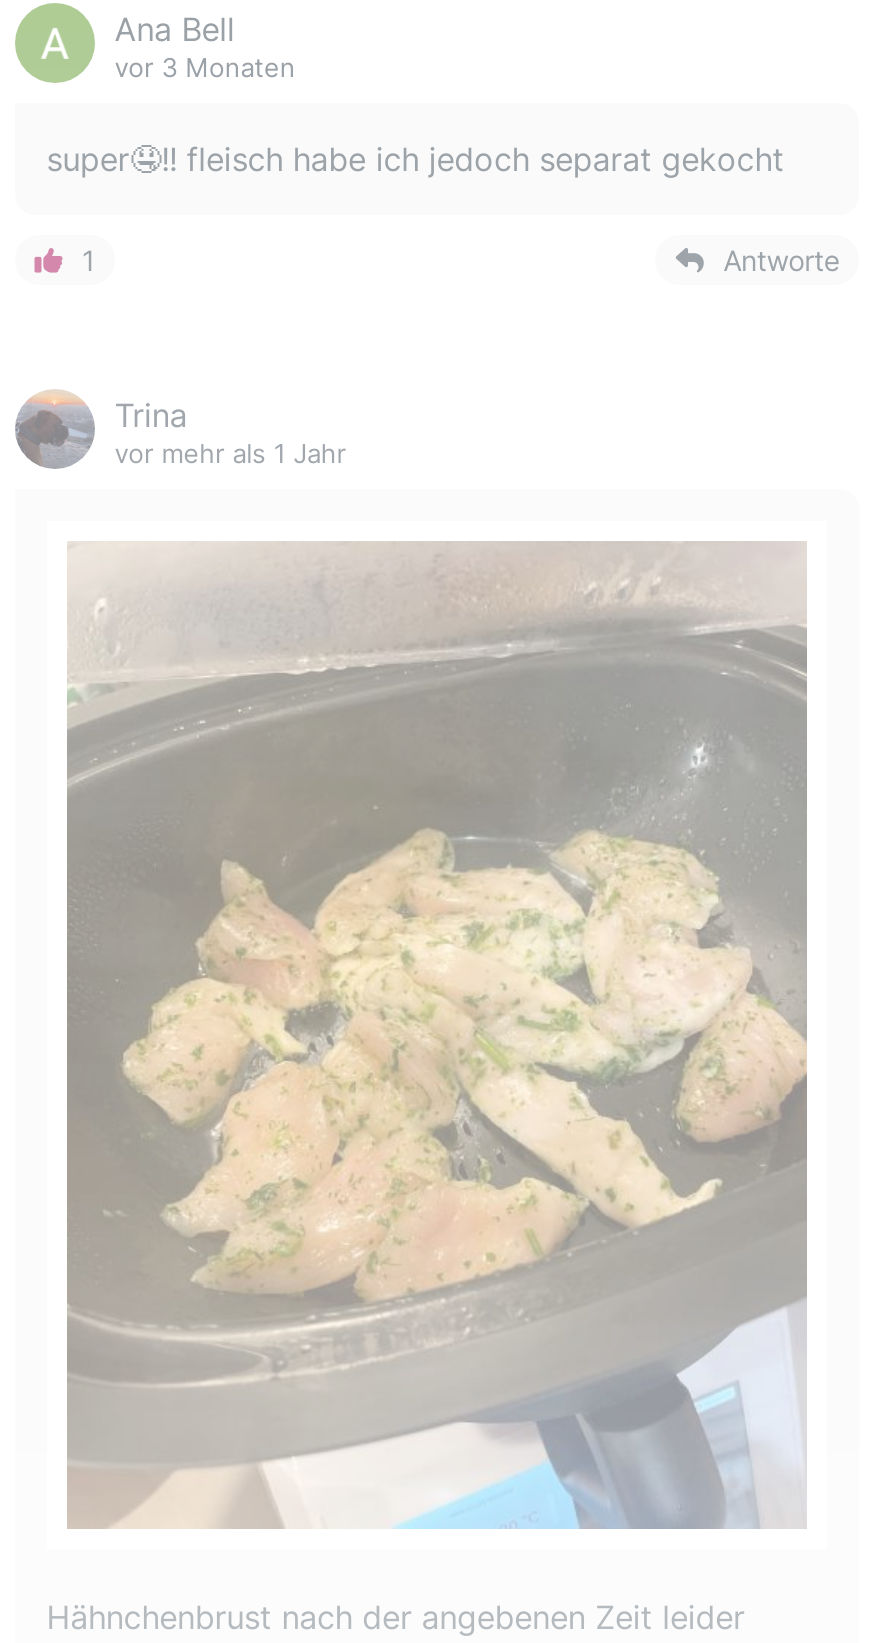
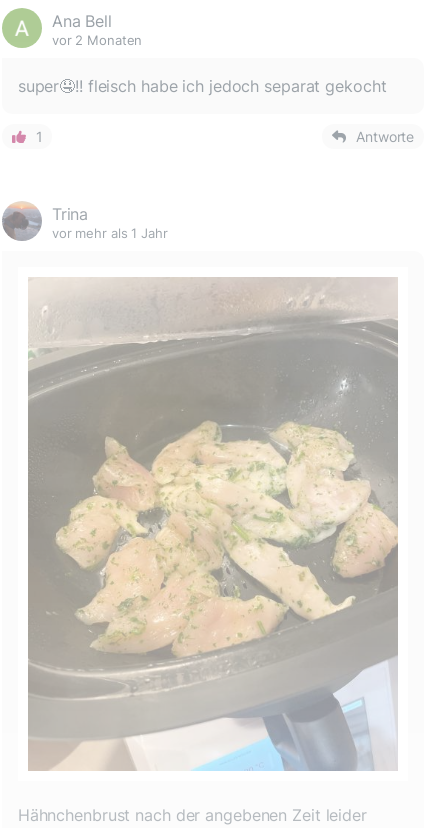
[115,51,296,83] vor 3 Monaten -> [52,32,142,48] vor 2 Monaten

